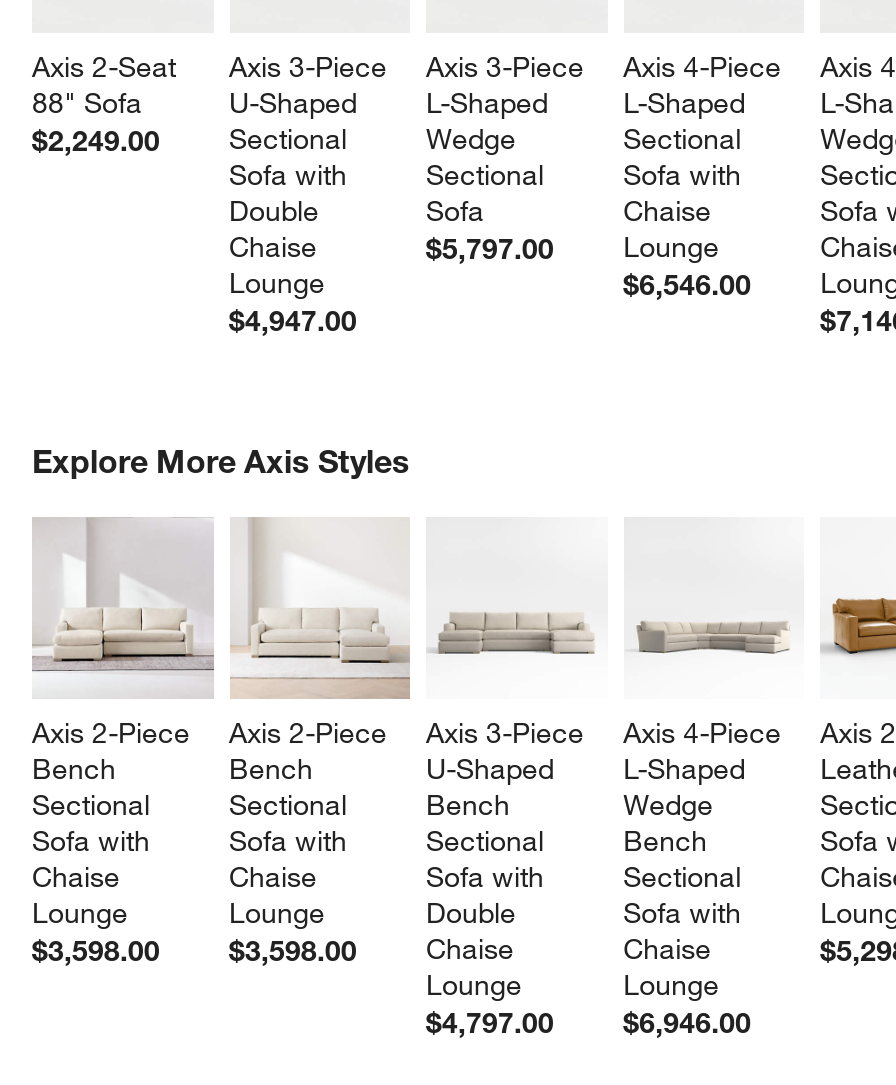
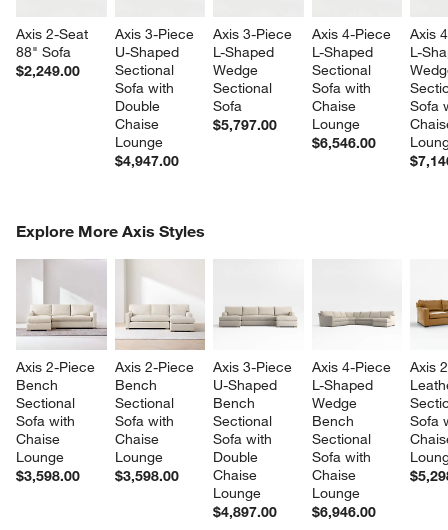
[426,1005,751,1041] $4,797.00 $6,946.00 -> [213,503,376,521] $4,897.00 $6,946.00

